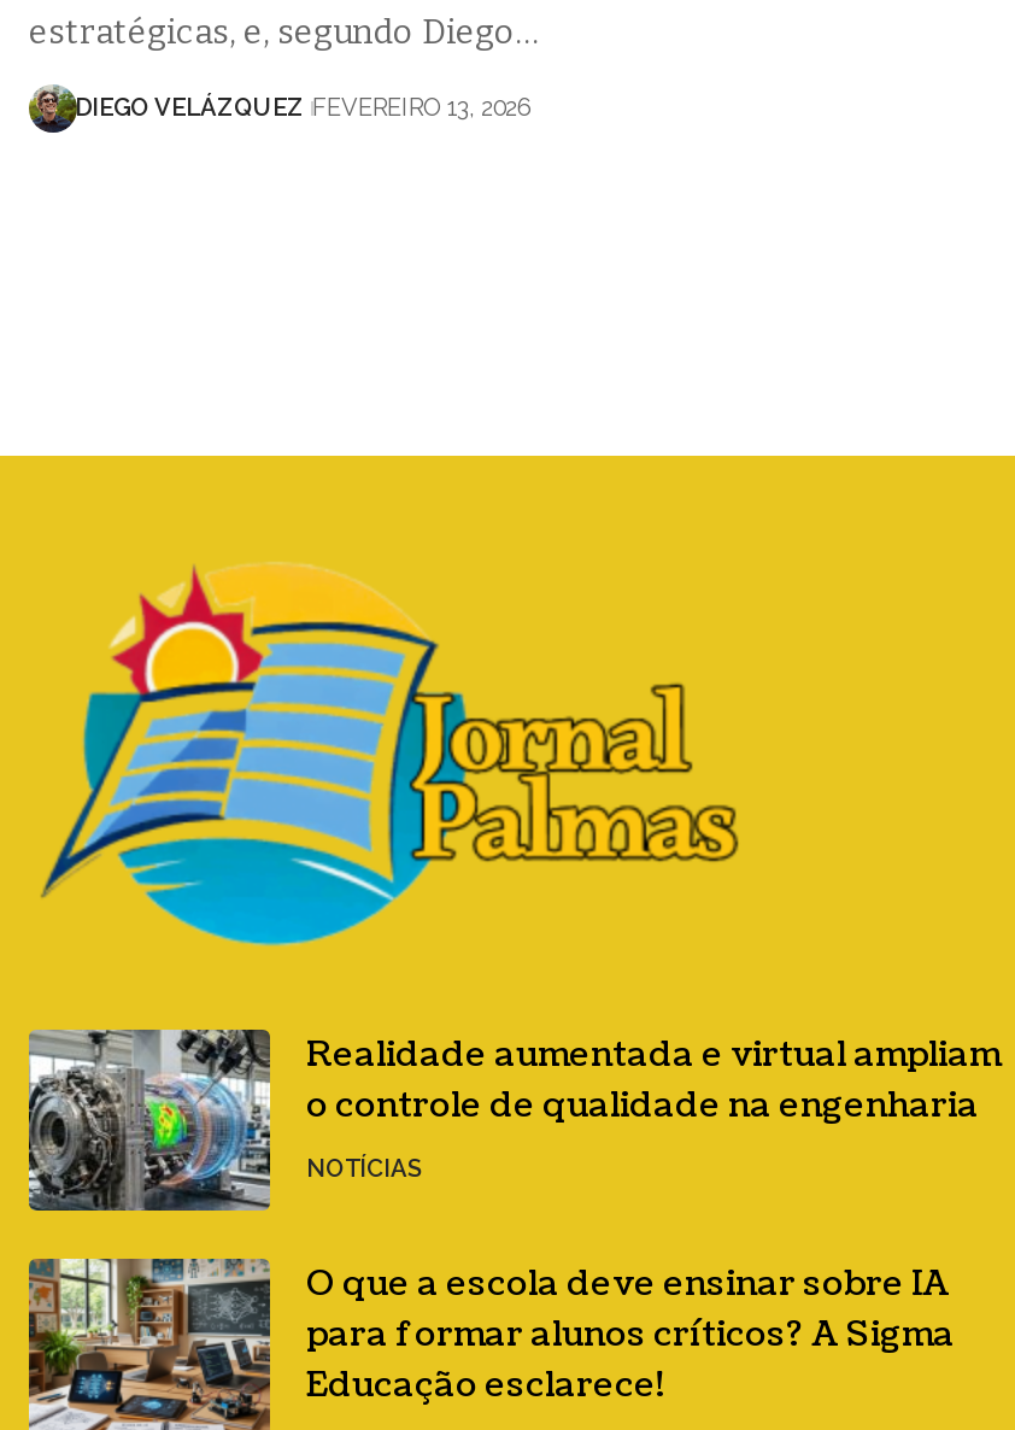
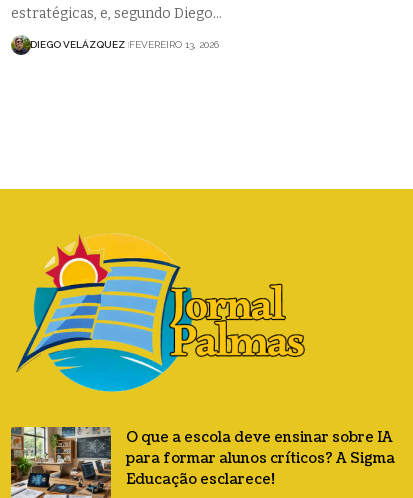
[27,1027,1001,1213] [image] | Realidade aumentada e virtual ampliam | o controle de qualidade na engenharia | NOTÍCIAS -> none

